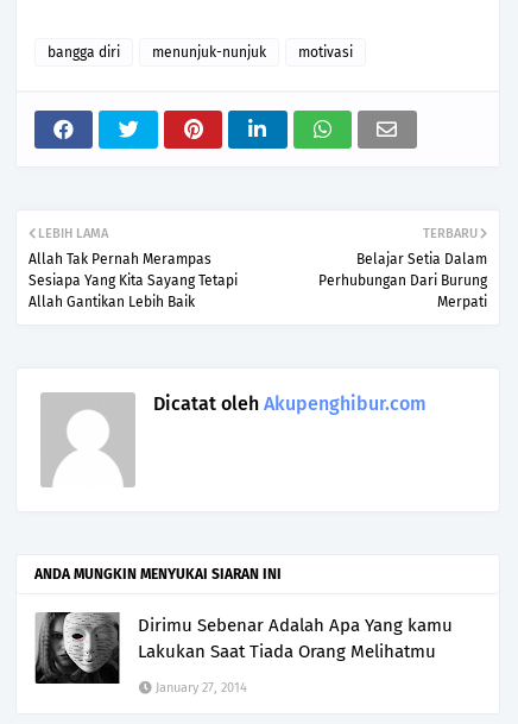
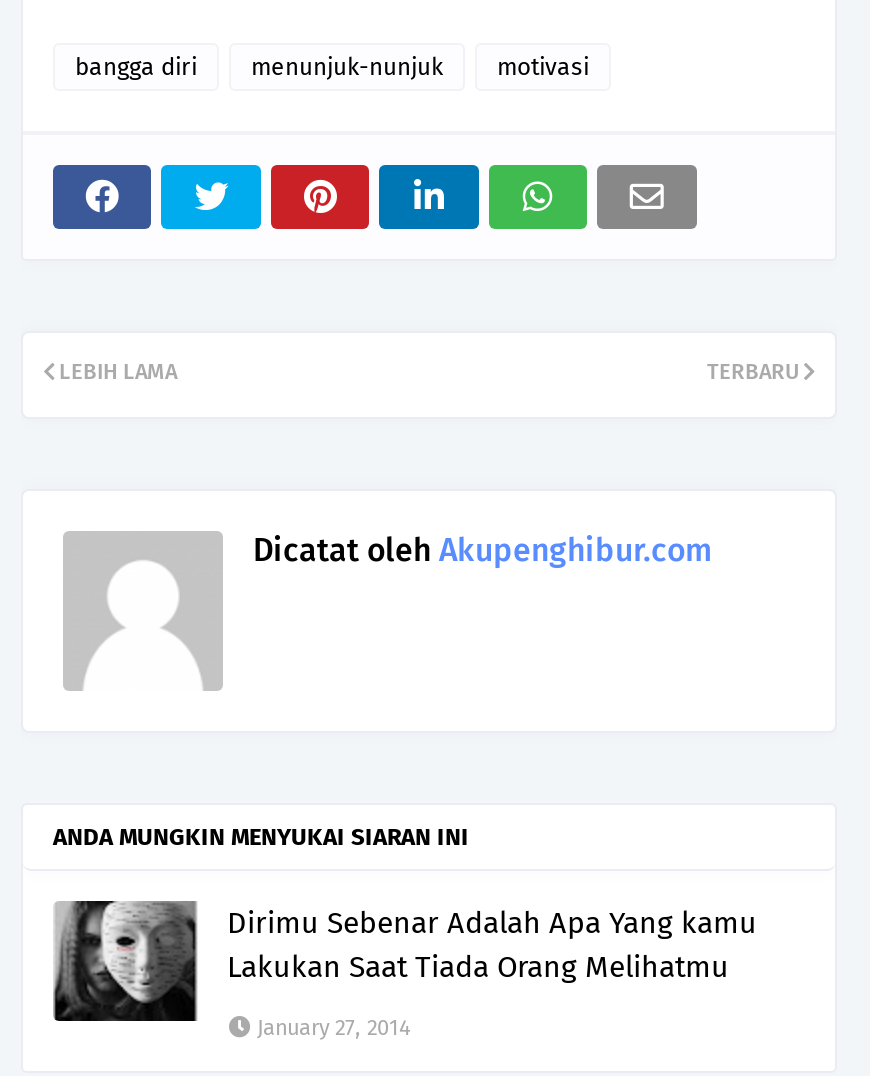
[29,250,238,310] Allah Tak Pernah Merampas | Sesiapa Yang Kita Sayang Tetapi | Allah Gantikan Lebih Baik -> none
[318,250,487,310] Belajar Setia Dalam | Perhubungan Dari Burung | Merpati -> none

